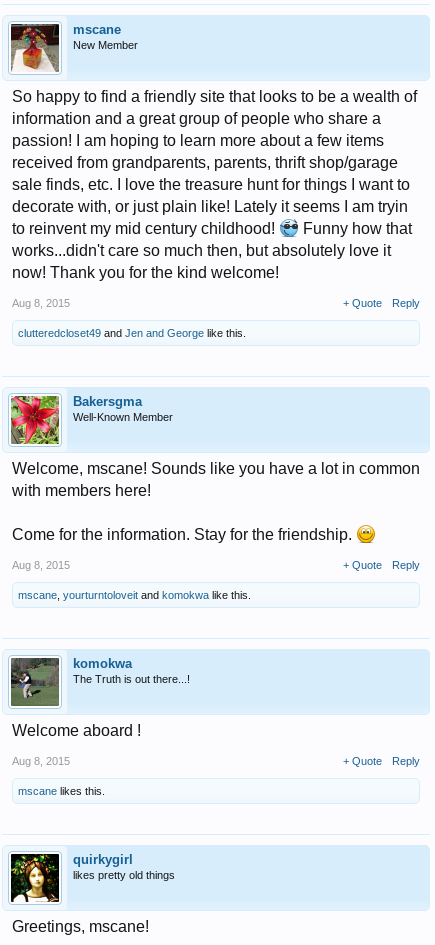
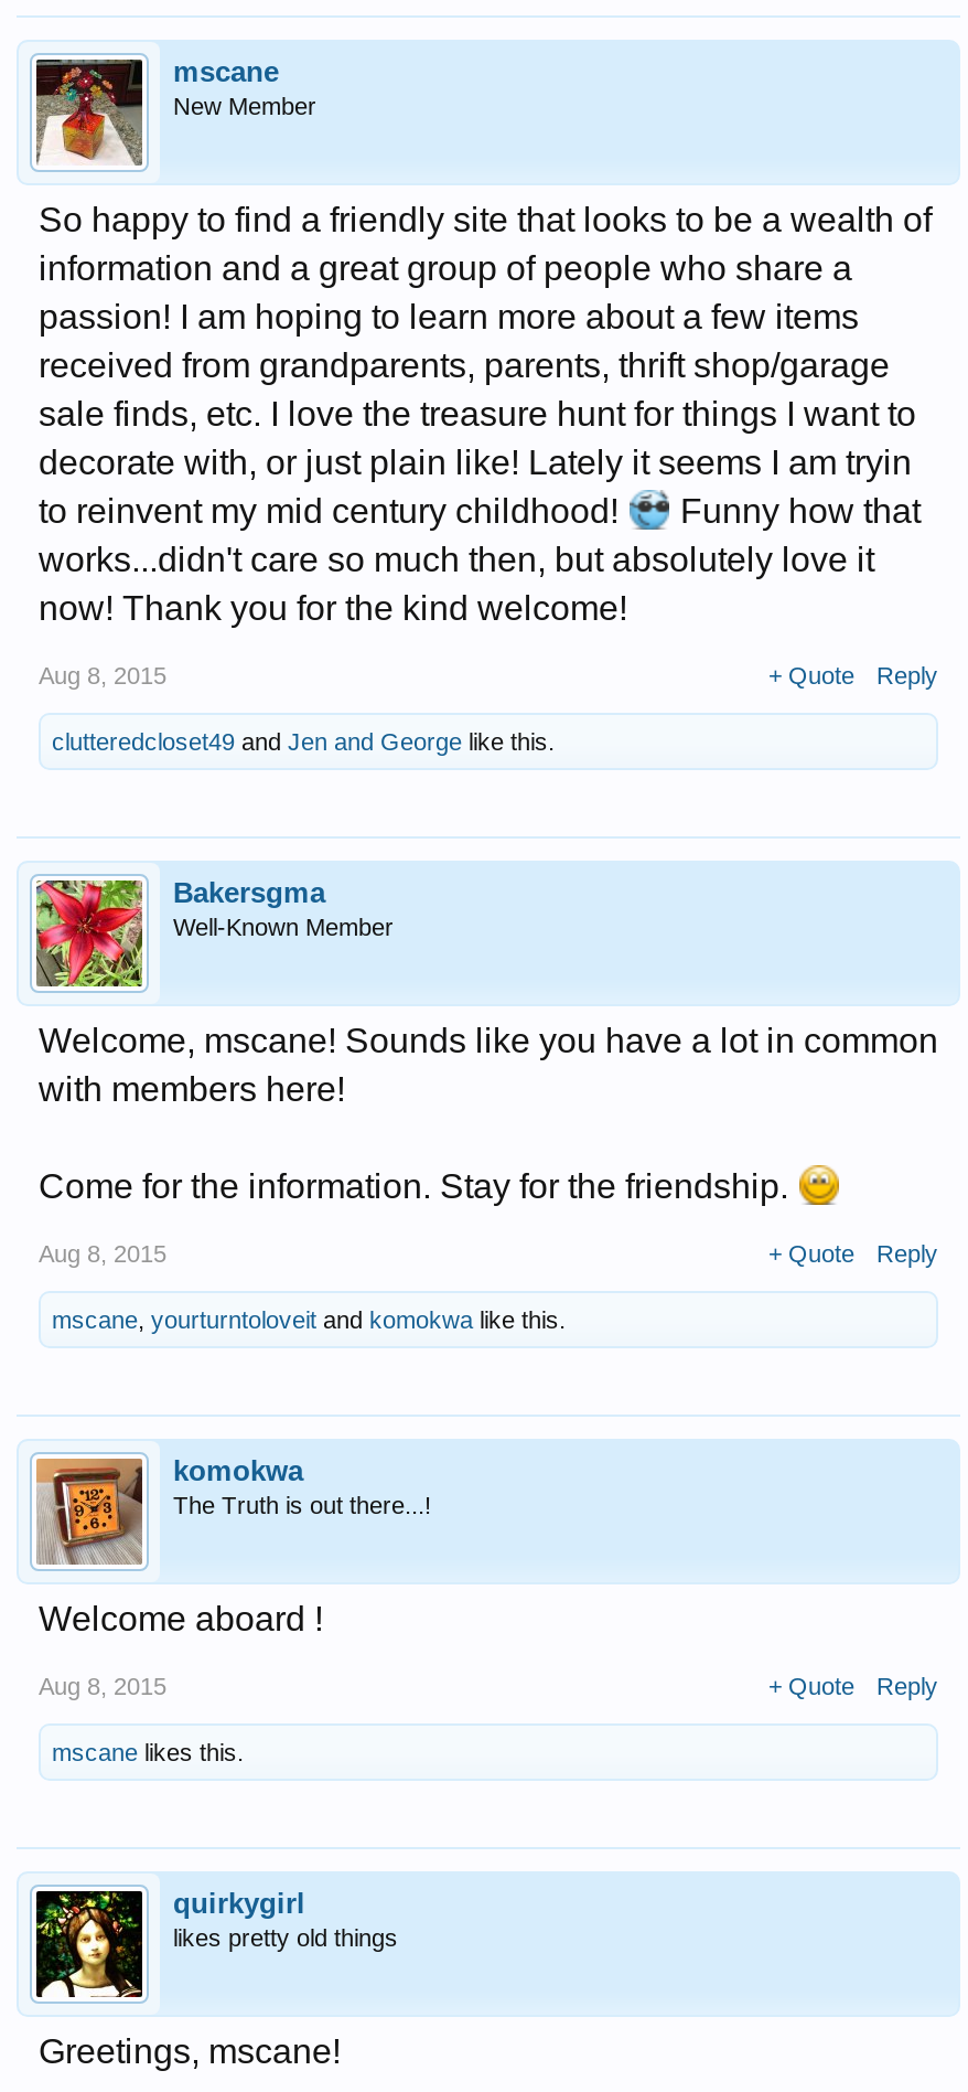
[10,657,59,706] [image] -> [34,1456,144,1565] [image]

